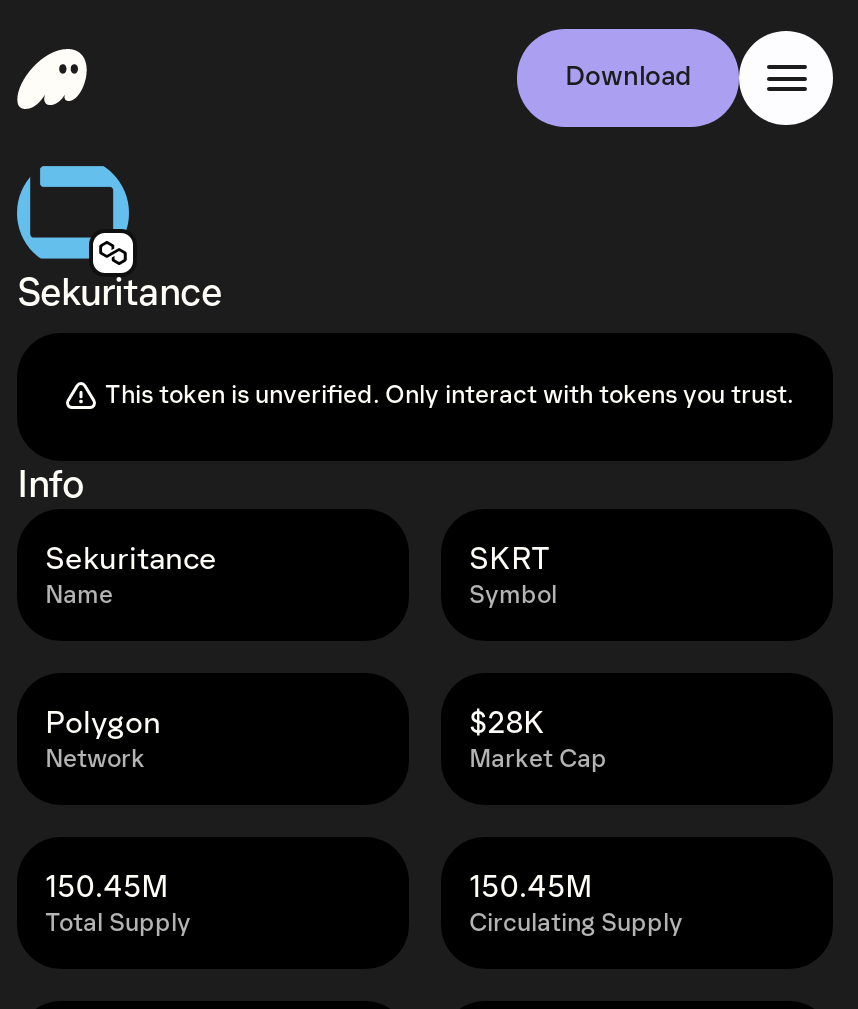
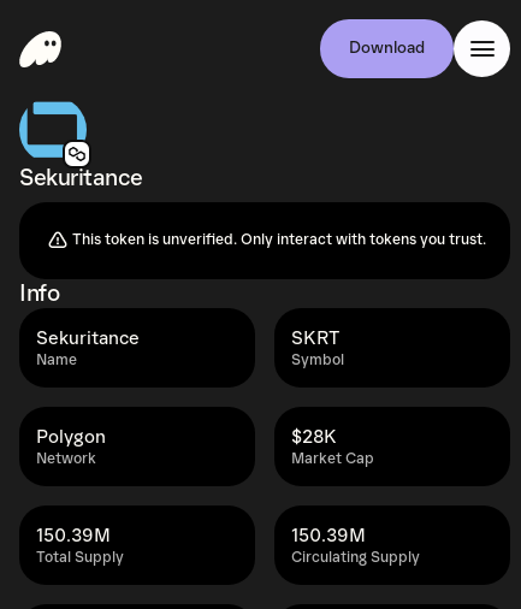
[45,869,169,905] 150.45M -> [36,525,111,546] 150.39M
[469,869,593,905] 150.45M -> [291,525,366,546] 150.39M

